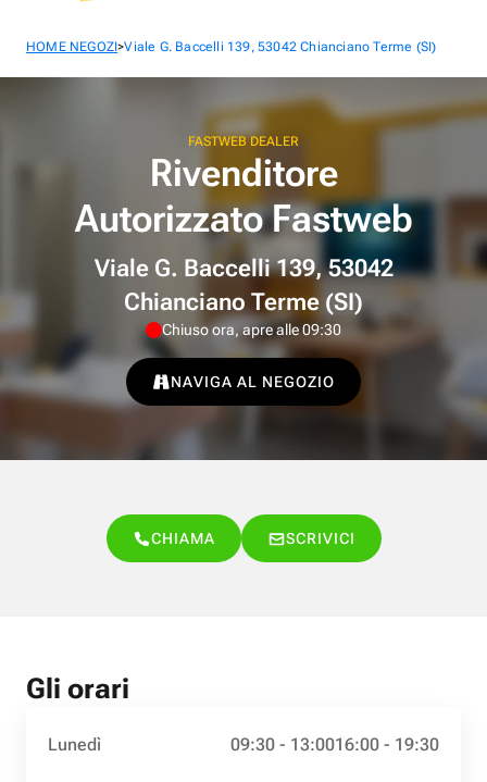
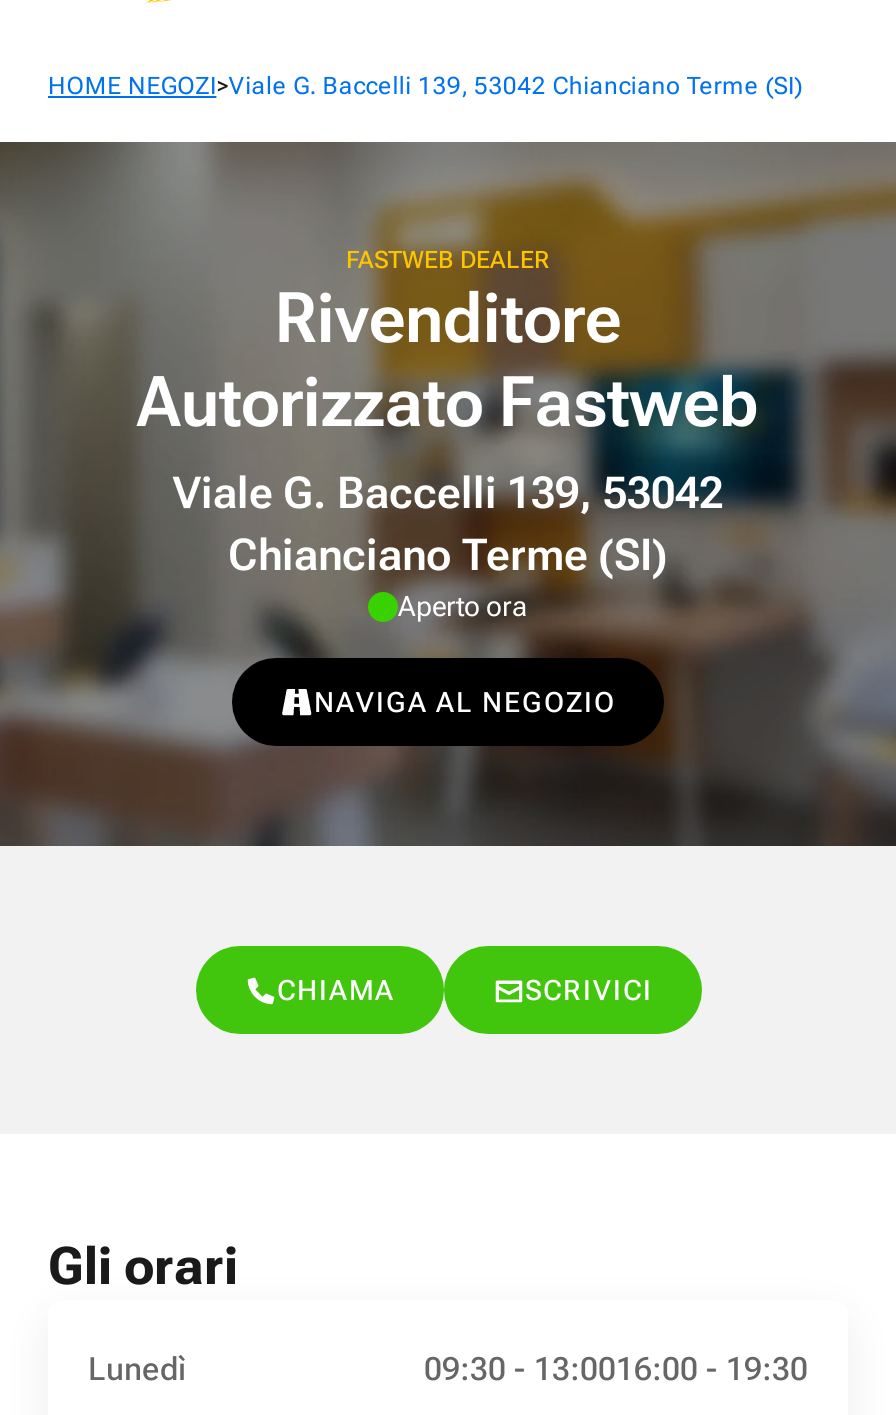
[162,321,341,338] Chiuso ora, apre alle 09:30 -> [398,590,528,622] Aperto ora

